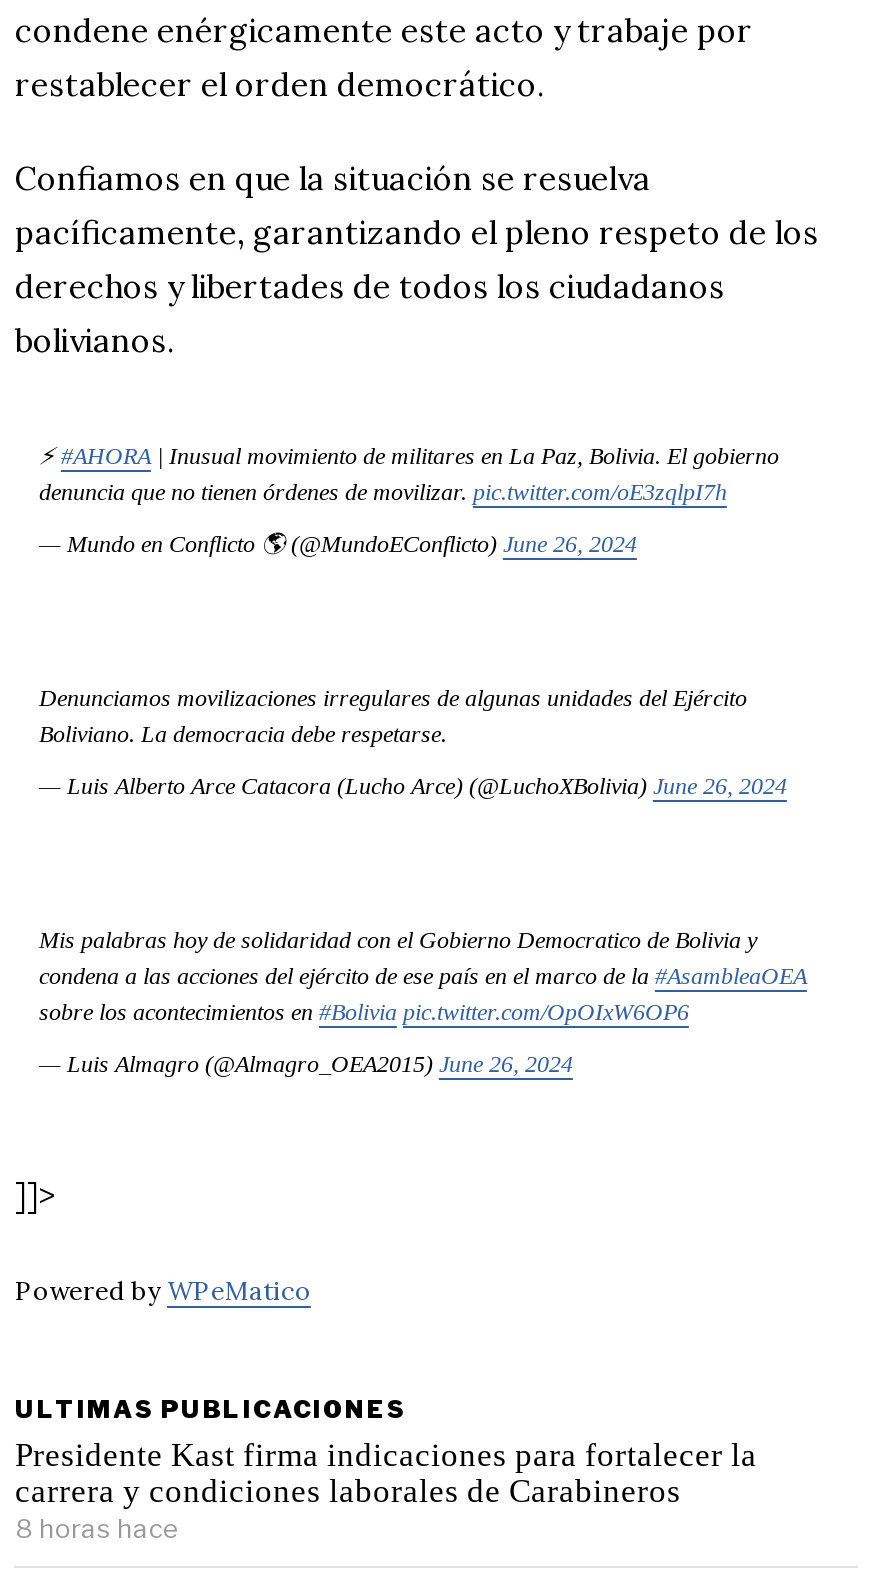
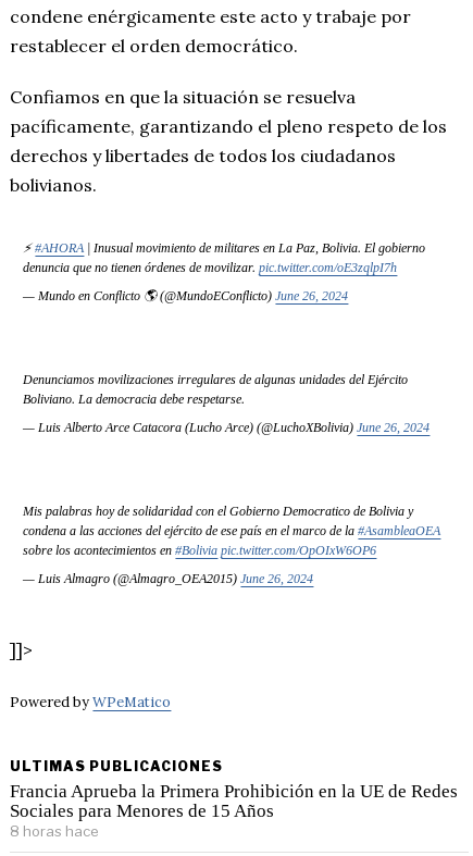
[15,1437,757,1511] Presidente Kast firma indicaciones para fortalecer la | carrera y condiciones laborales de Carabineros -> [10,781,458,822] Francia Aprueba la Primera Prohibición en la UE de Redes | Sociales para Menores de 15 Años

